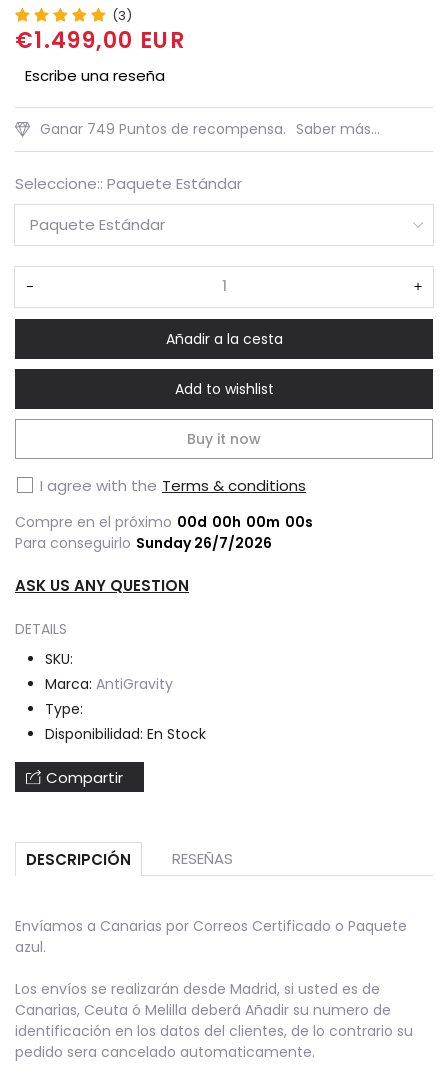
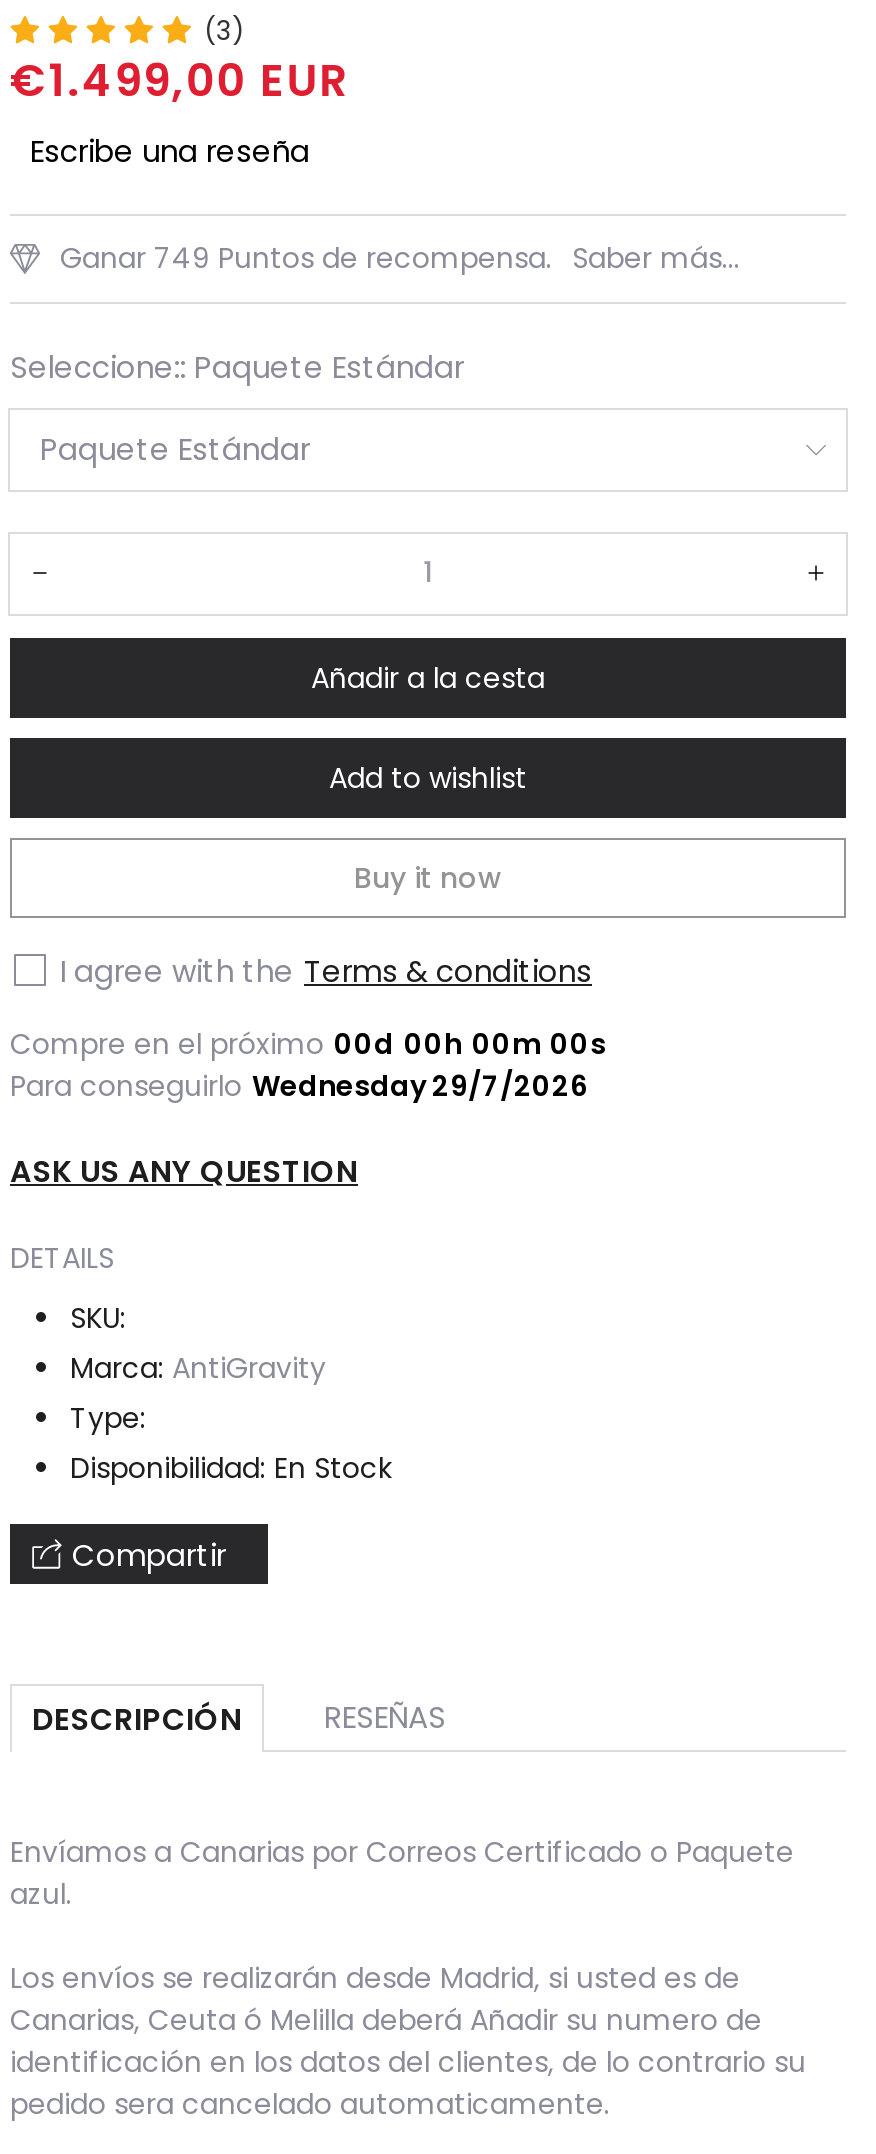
[15,533,272,553] Para conseguirlo Sunday 26/7/2026 -> [10,1065,588,1105] Para conseguirlo Wednesday 29/7/2026

